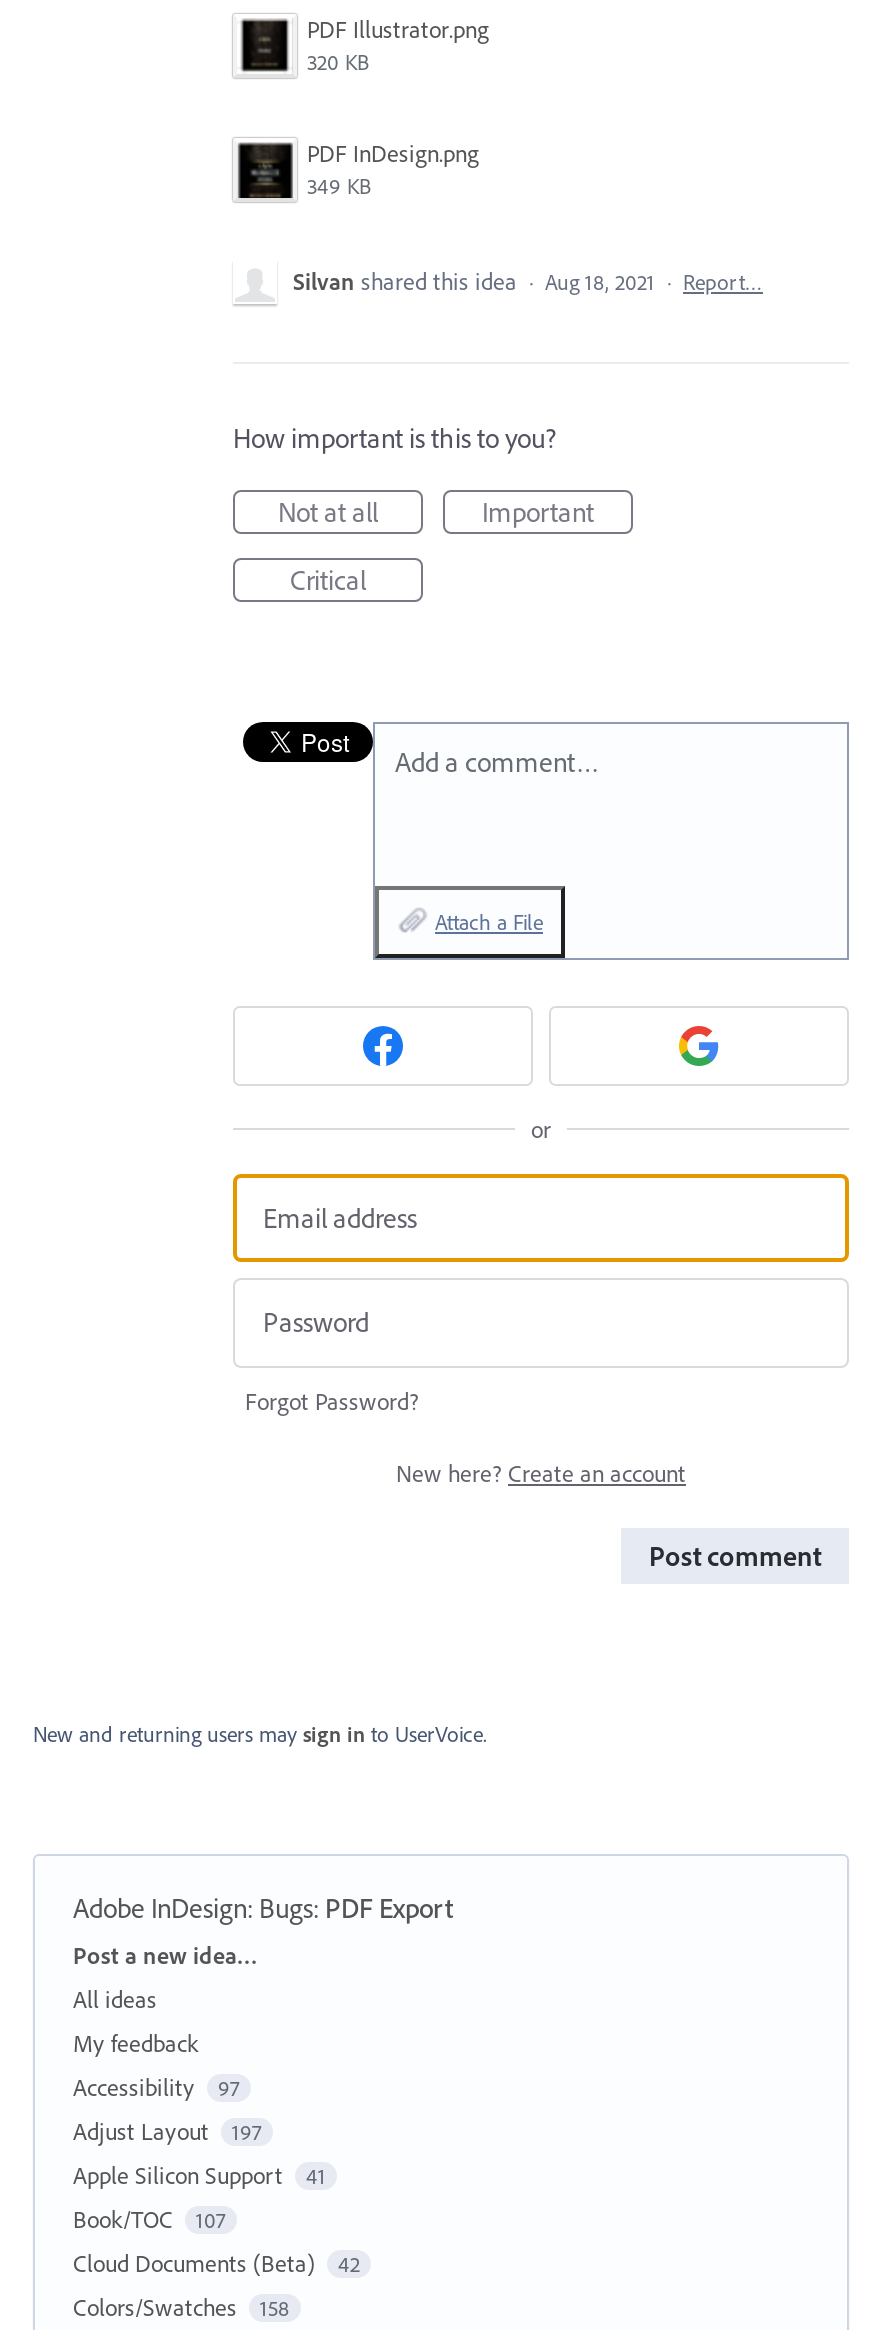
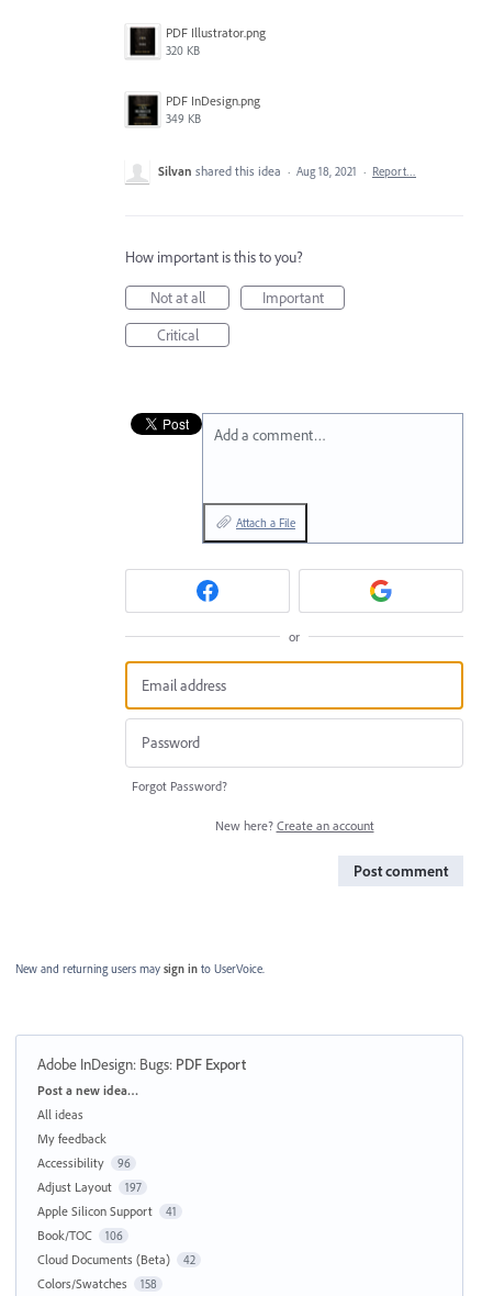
[73,2071,240,2101] Accessibility 97 -> [37,1154,130,1170] Accessibility 96
[73,2203,226,2233] Book/TOC 107 -> [37,1226,122,1243] Book/TOC 106

